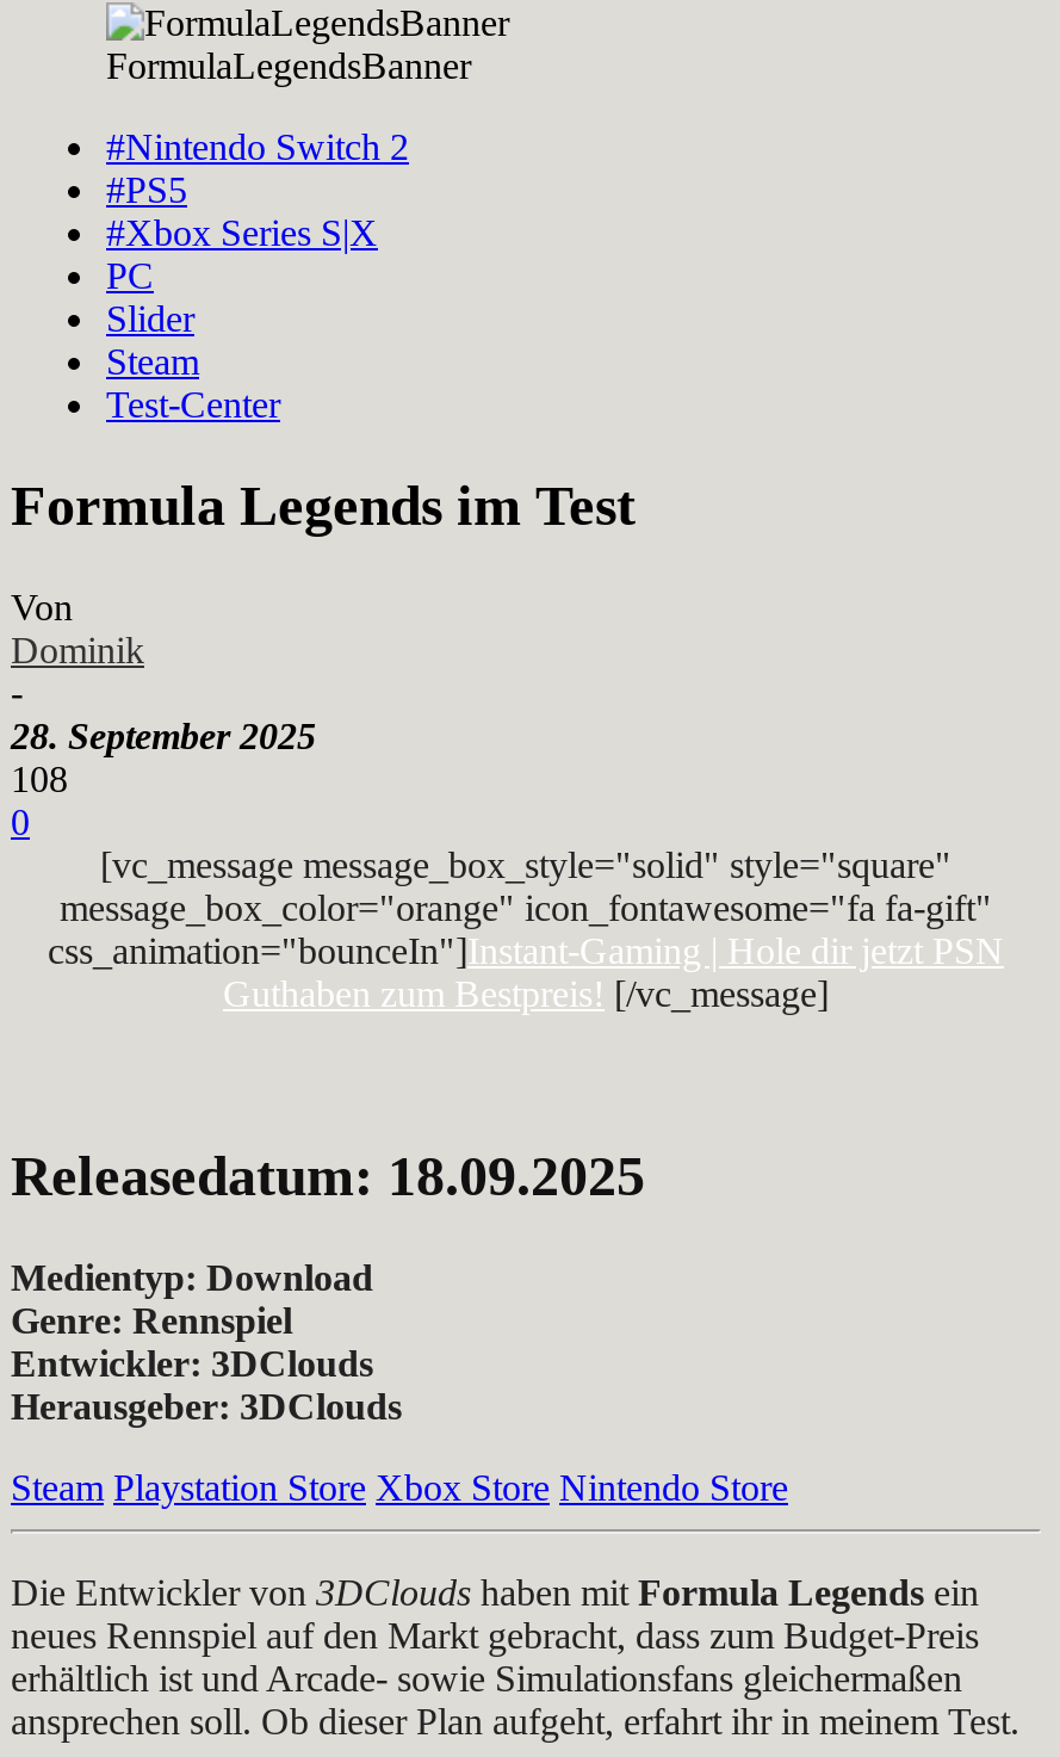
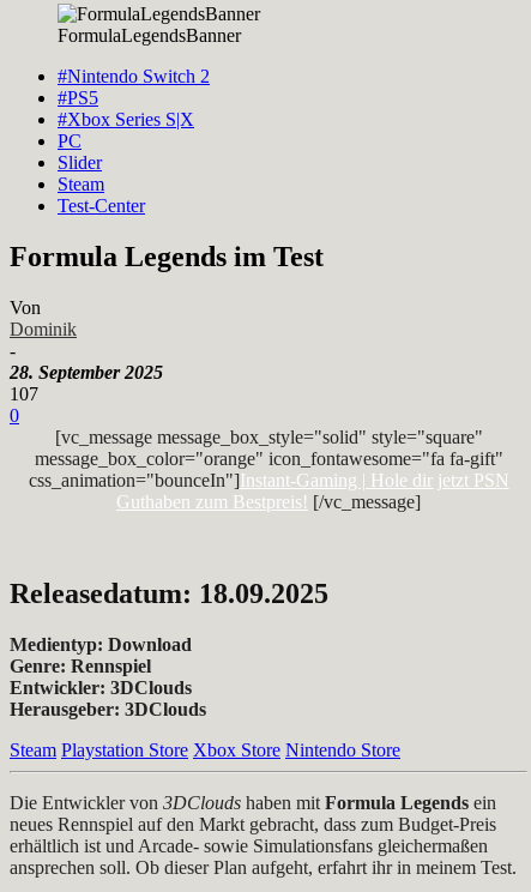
[11,758,68,799] 108 -> [10,383,38,404] 107

